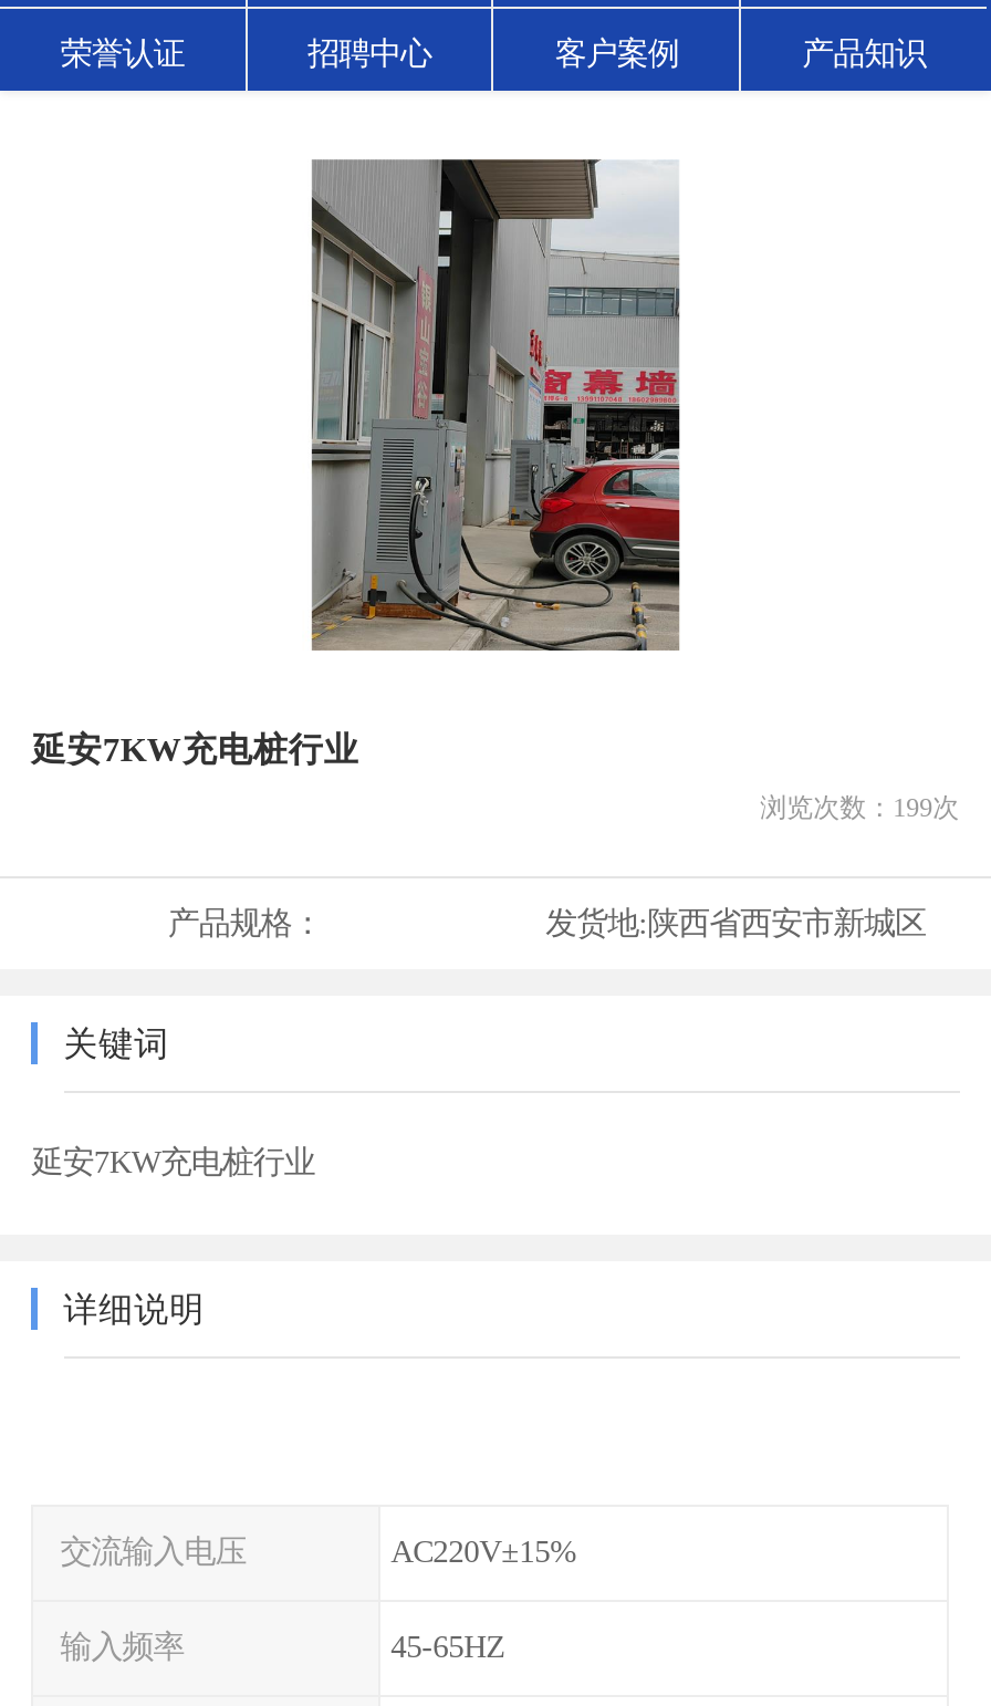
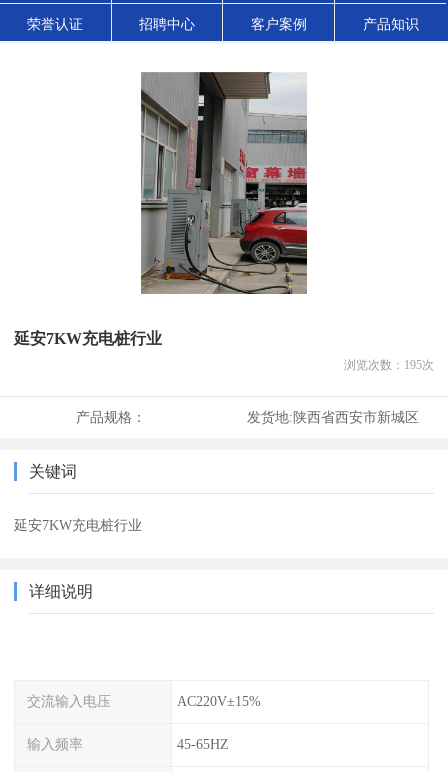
[760,792,959,823] 浏览次数：199次 -> [344,358,434,372] 浏览次数：195次

